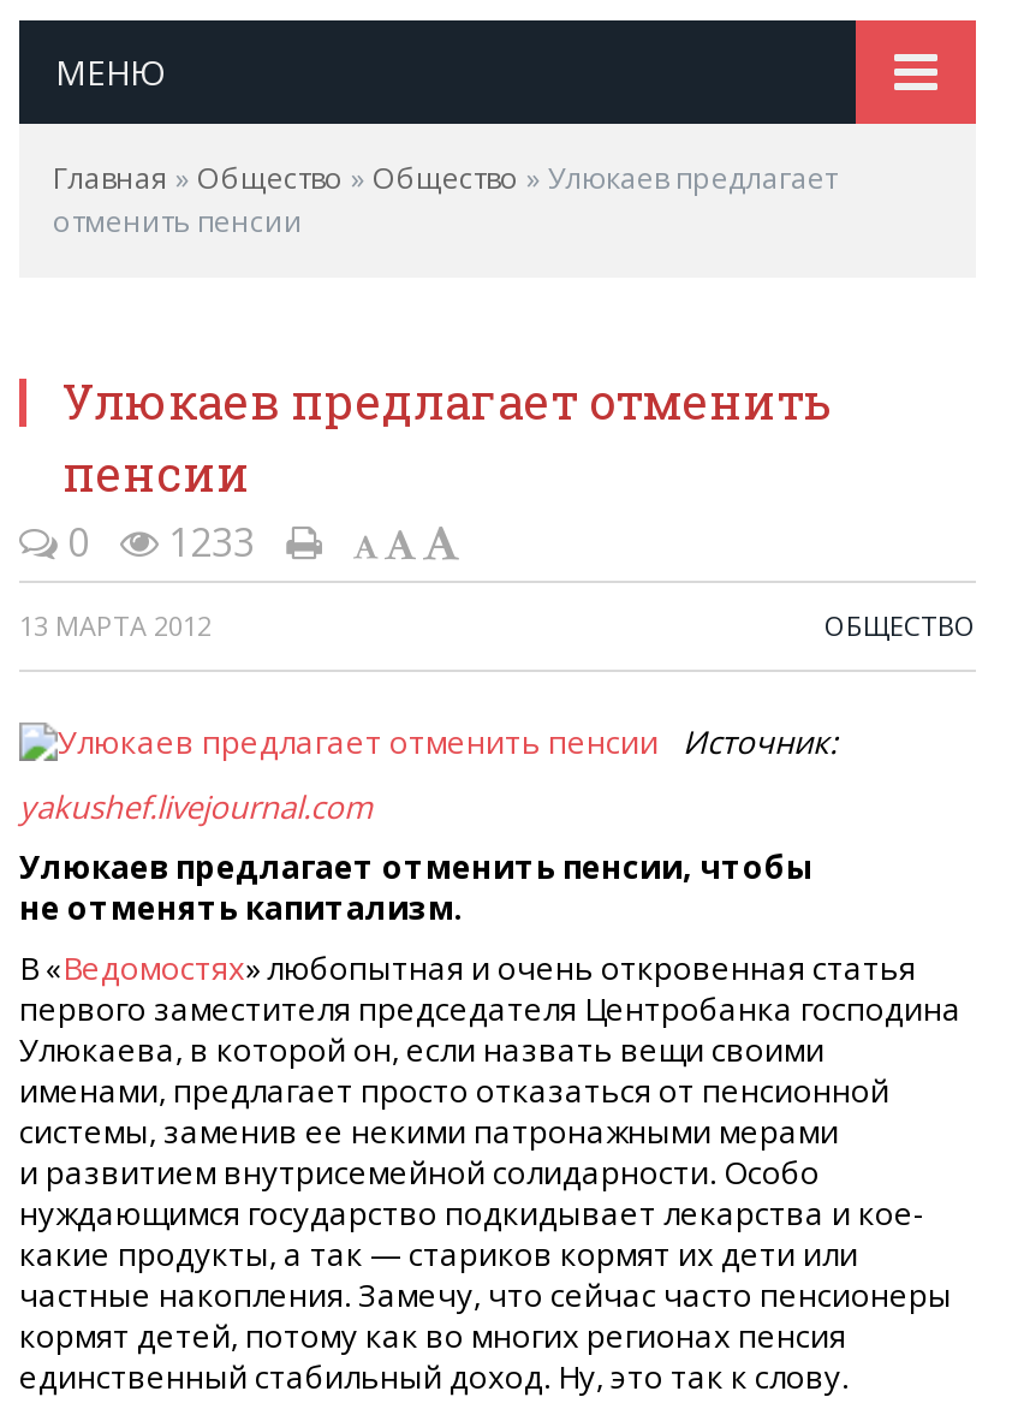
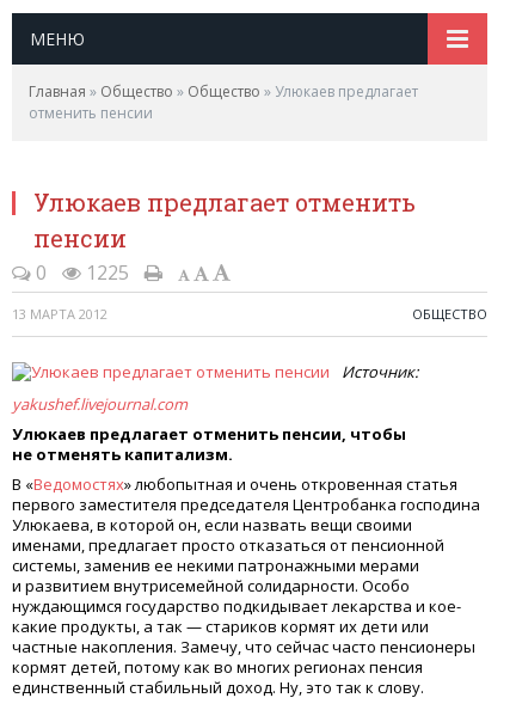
[58,516,255,569] 0 1233 -> [31,259,129,286] 0 1225

